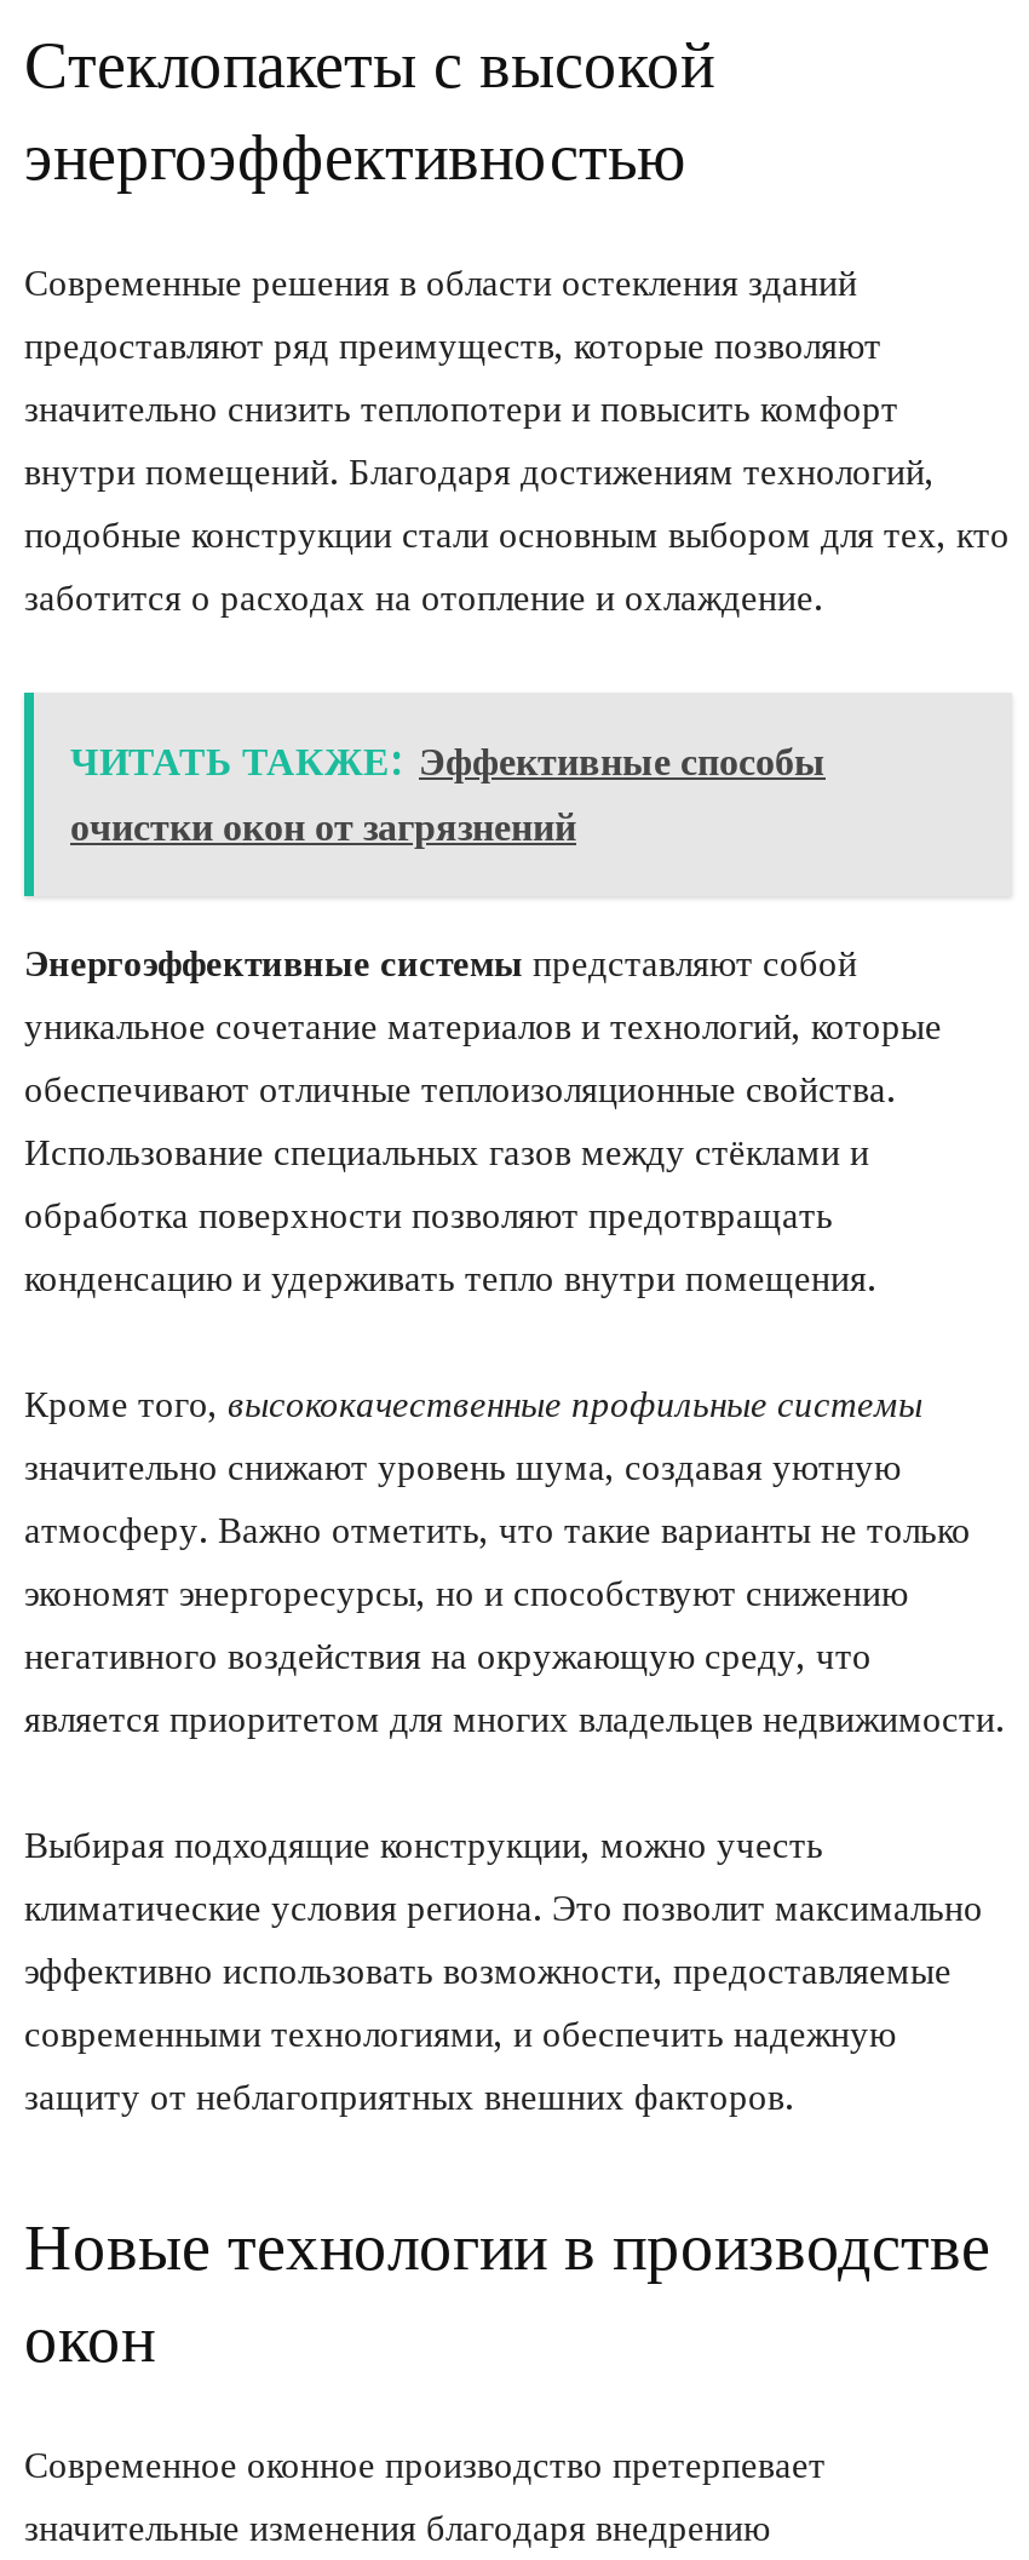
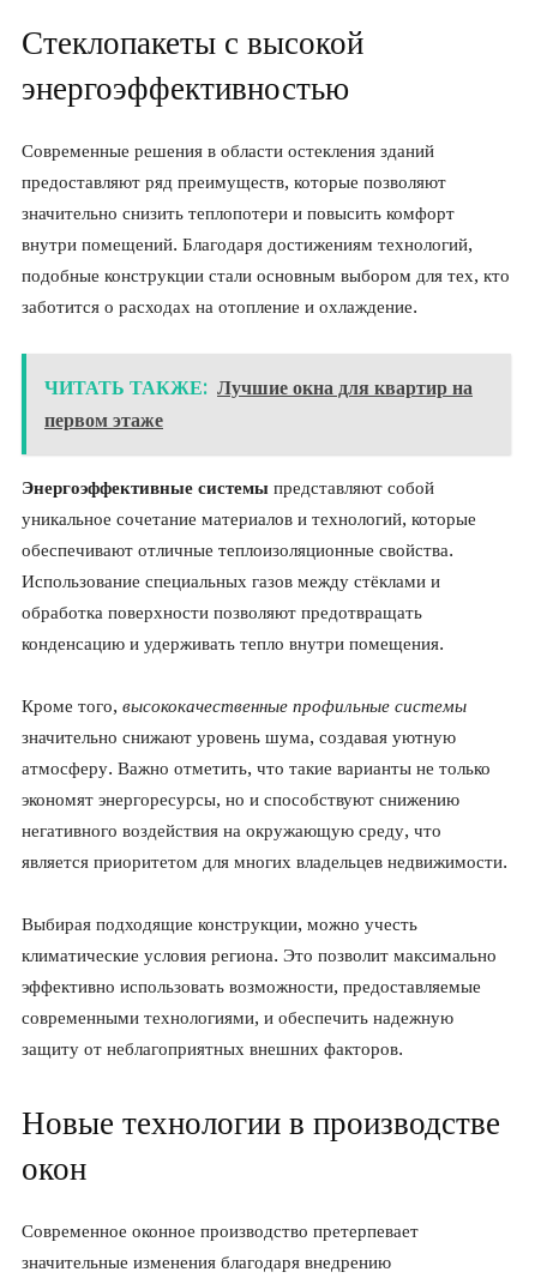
[70,739,826,851] ЧИТАТЬ ТАКЖЕ: Эффективные способы | очистки окон от загрязнений -> [44,377,473,432] ЧИТАТЬ ТАКЖЕ: Лучшие окна для квартир на | первом этаже

